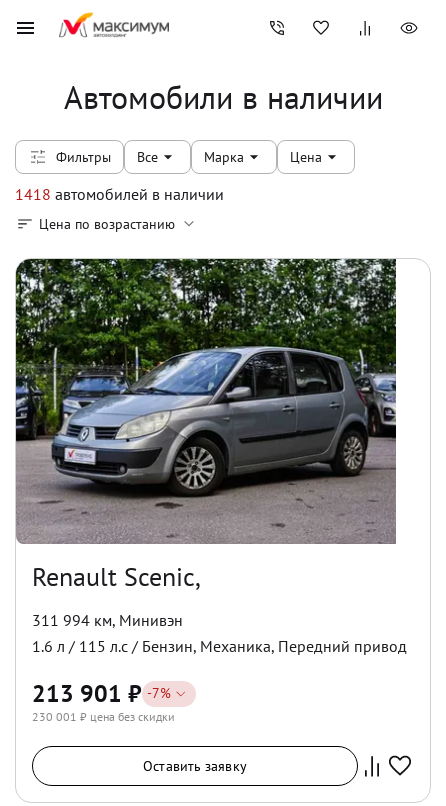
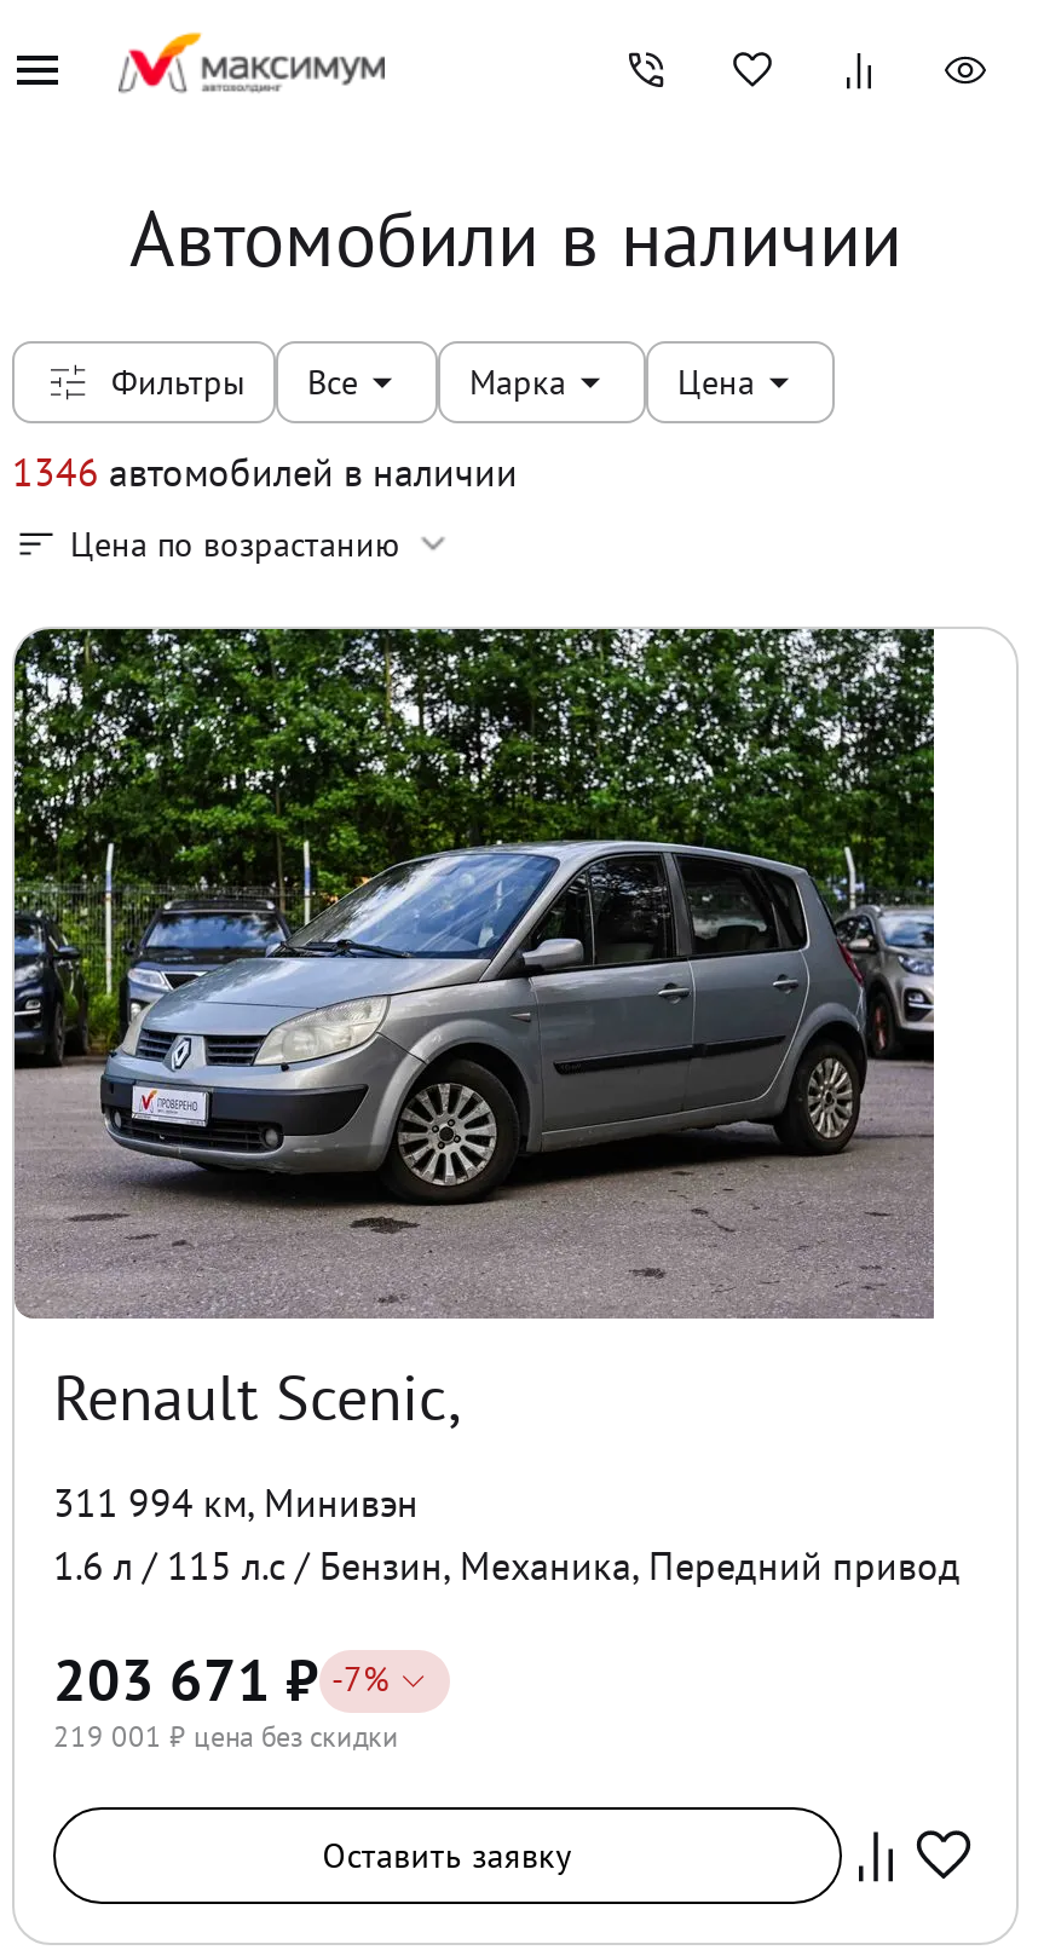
[15,184,224,204] 1418 автомобилей в наличии -> [12,448,518,496] 1346 автомобилей в наличии
[32,678,171,709] 213 901 ₽ - 7% -> [53,1643,390,1718] 203 671 ₽ - 7%
[32,709,175,724] 230 001 ₽ цена без скидки -> [53,1718,399,1754] 219 001 ₽ цена без скидки

